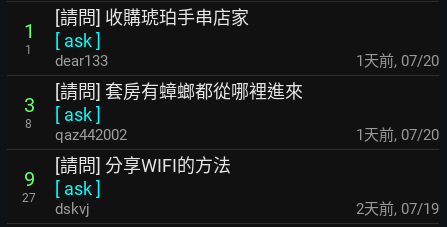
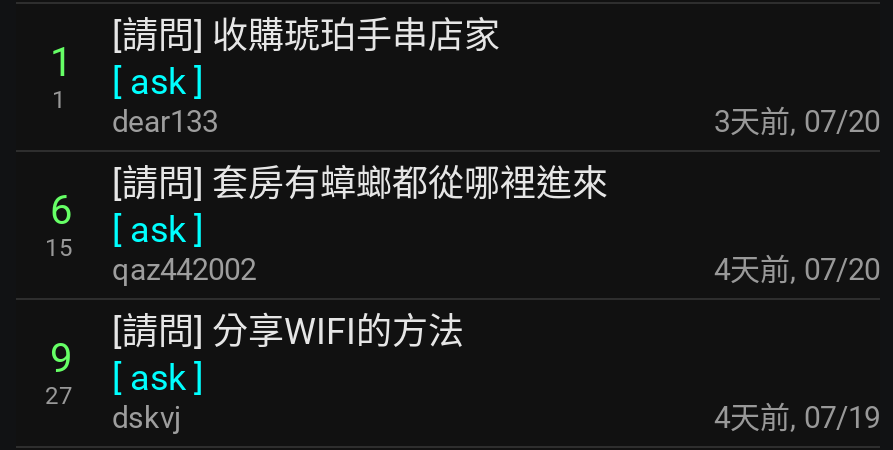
[356,52,439,70] 1天前, 07/20 -> [714,104,880,140] 3天前, 07/20
[19,93,35,117] 3 -> [40,186,72,234] 6
[22,117,32,131] 8 -> [39,234,73,262] 15
[356,126,439,144] 1天前, 07/20 -> [714,252,880,288] 4天前, 07/20
[356,200,439,218] 2天前, 07/19 -> [714,400,880,436] 4天前, 07/19

